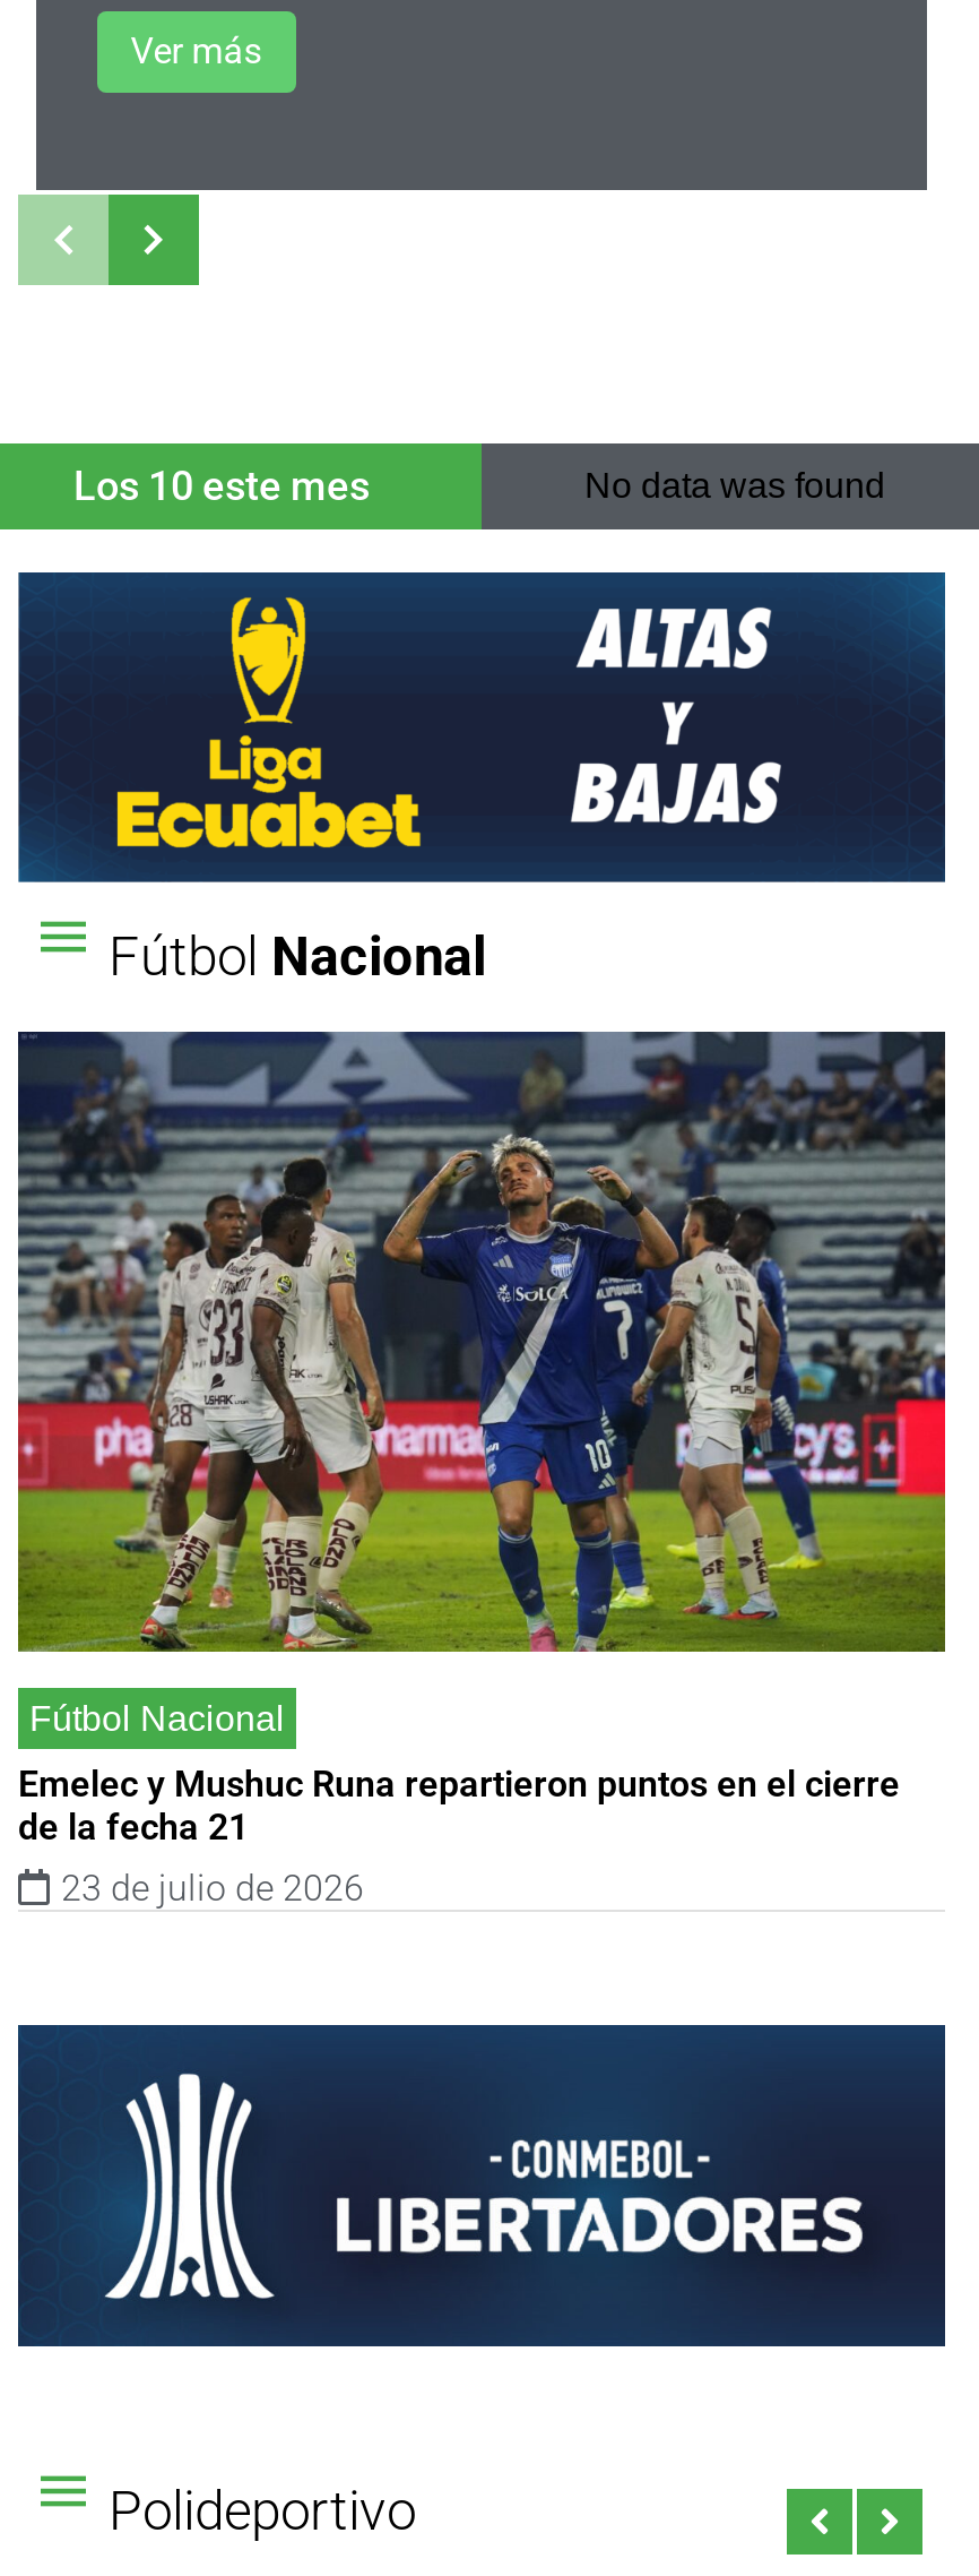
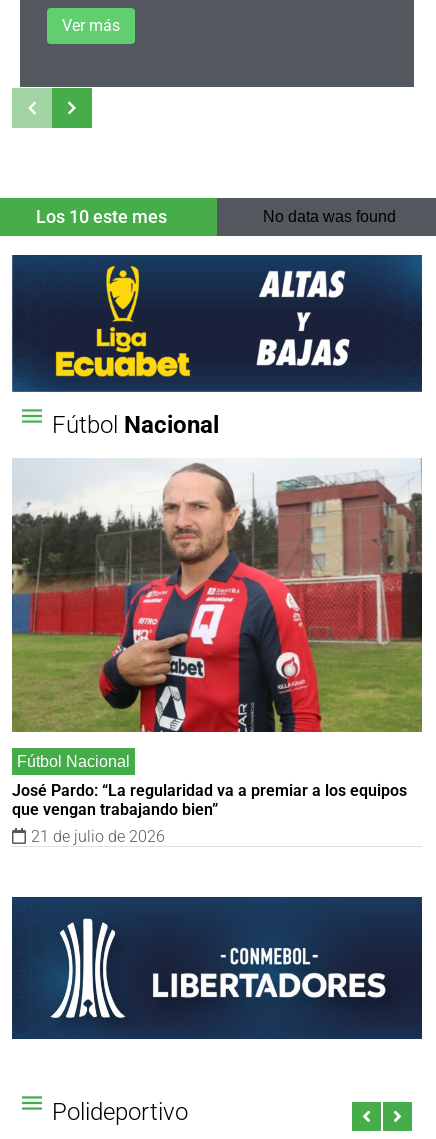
[16,1029,947,1654] [image] -> [11,458,423,733] [image]
[18,1763,900,1910] Emelec y Mushuc Runa repartieron puntos en el cierre | de la fecha 21 | 23 de julio de 2026 -> [12,781,407,846] José Pardo: “La regularidad va a premiar a los equipos | que vengan trabajando bien” | 21 de julio de 2026

